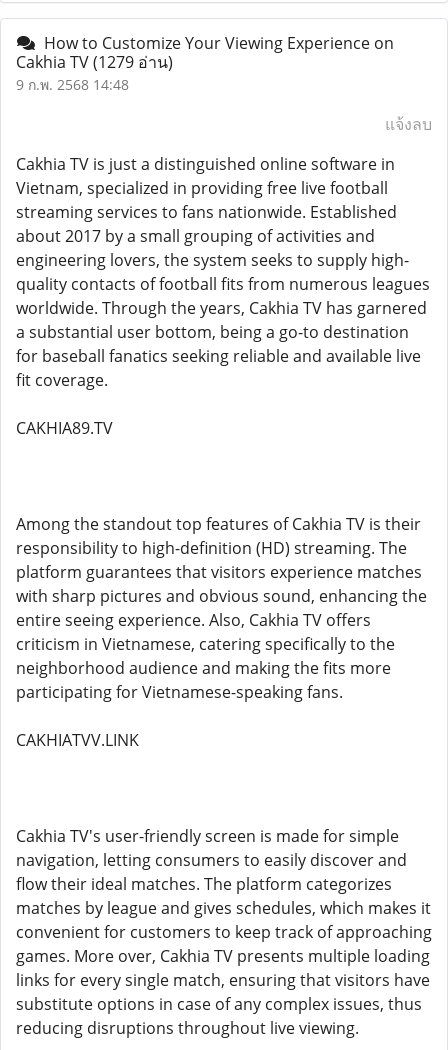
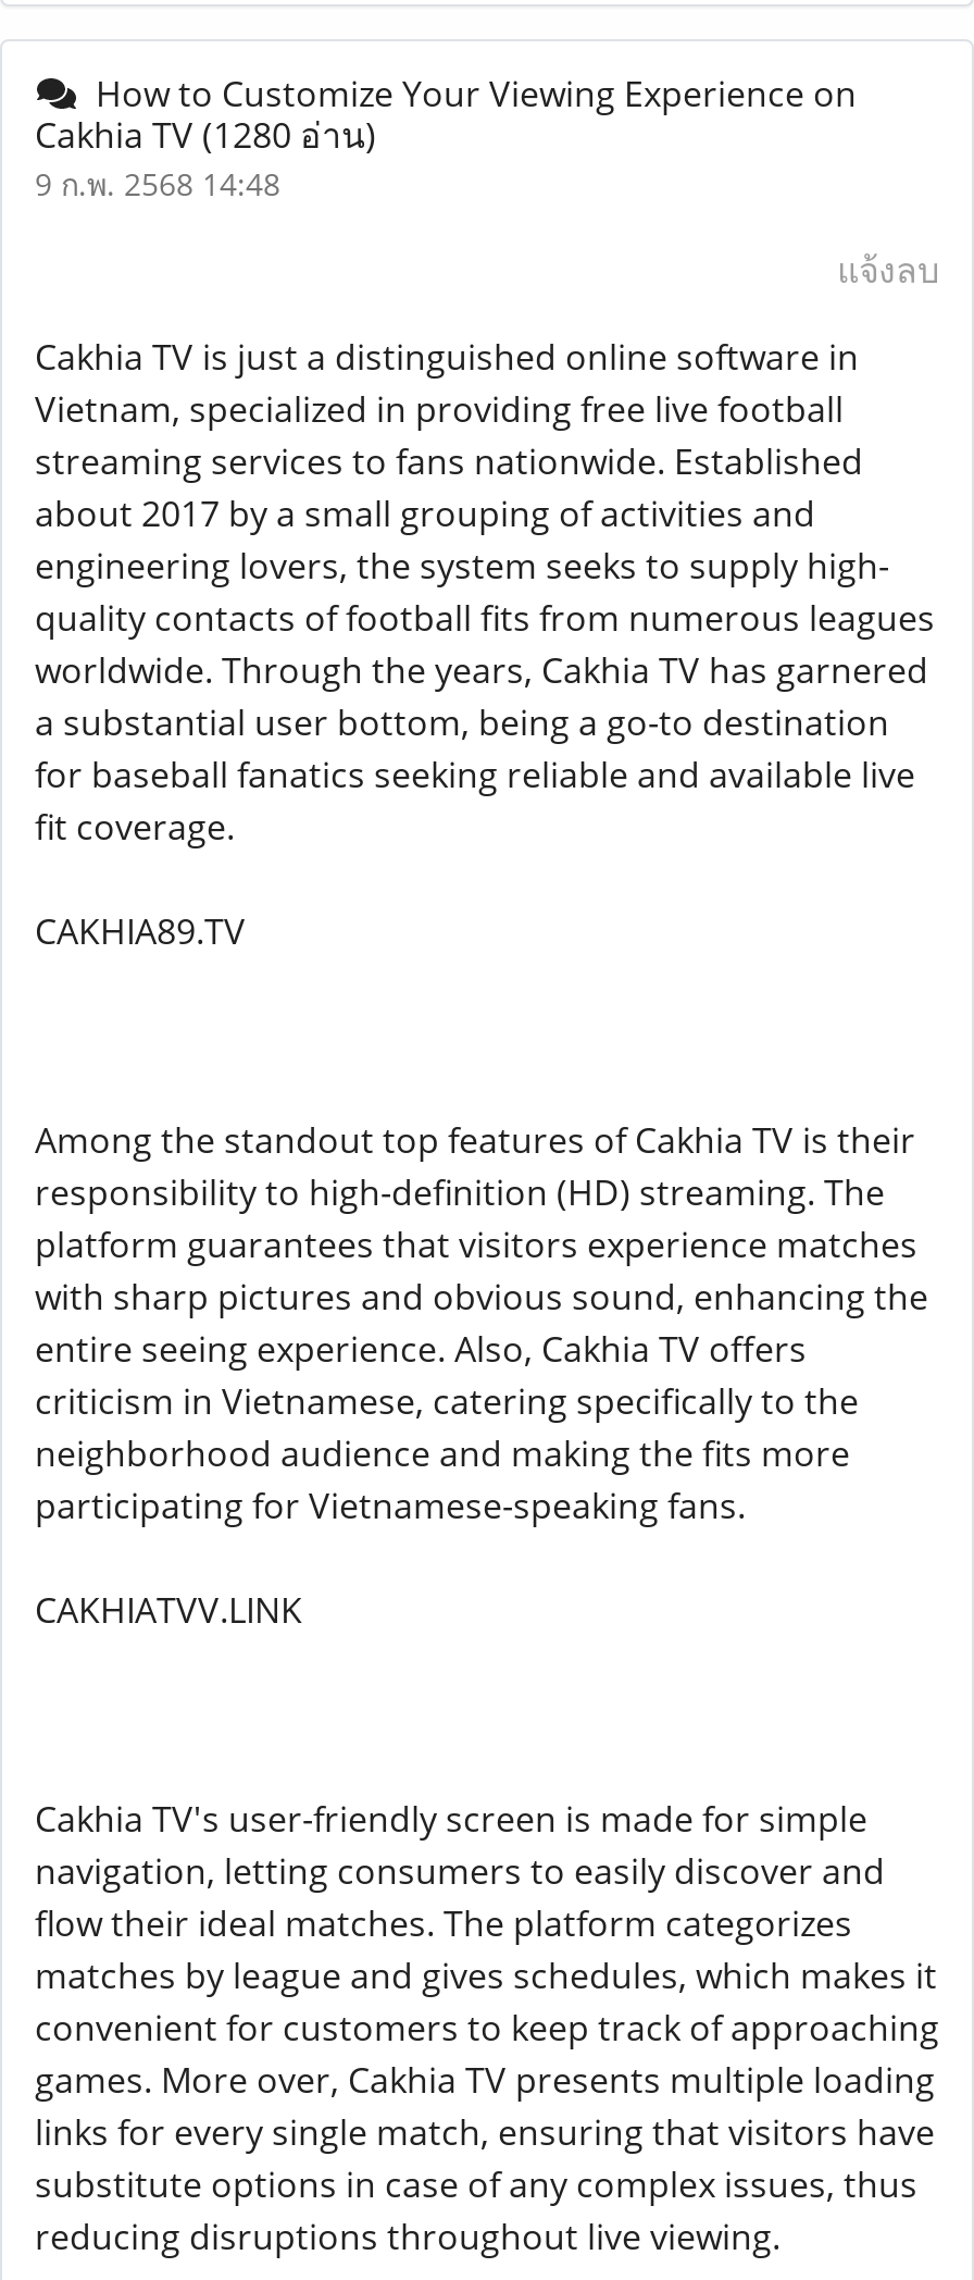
[16,51,173,73] Cakhia TV (1279 อ่าน) -> [35,111,376,159] Cakhia TV (1280 อ่าน)

